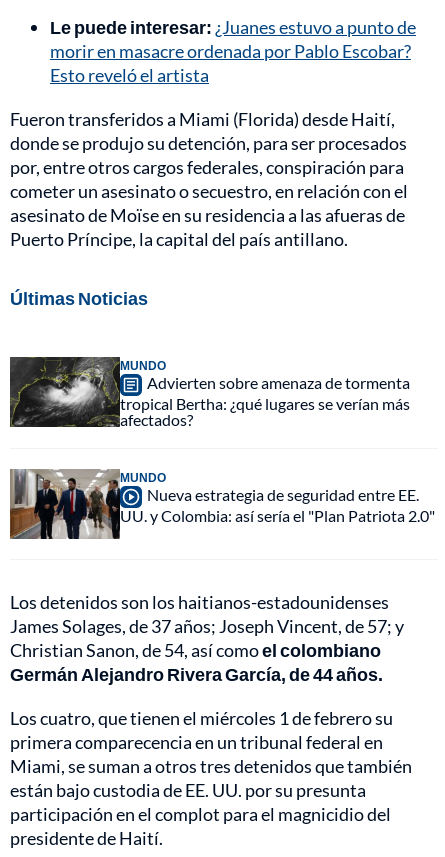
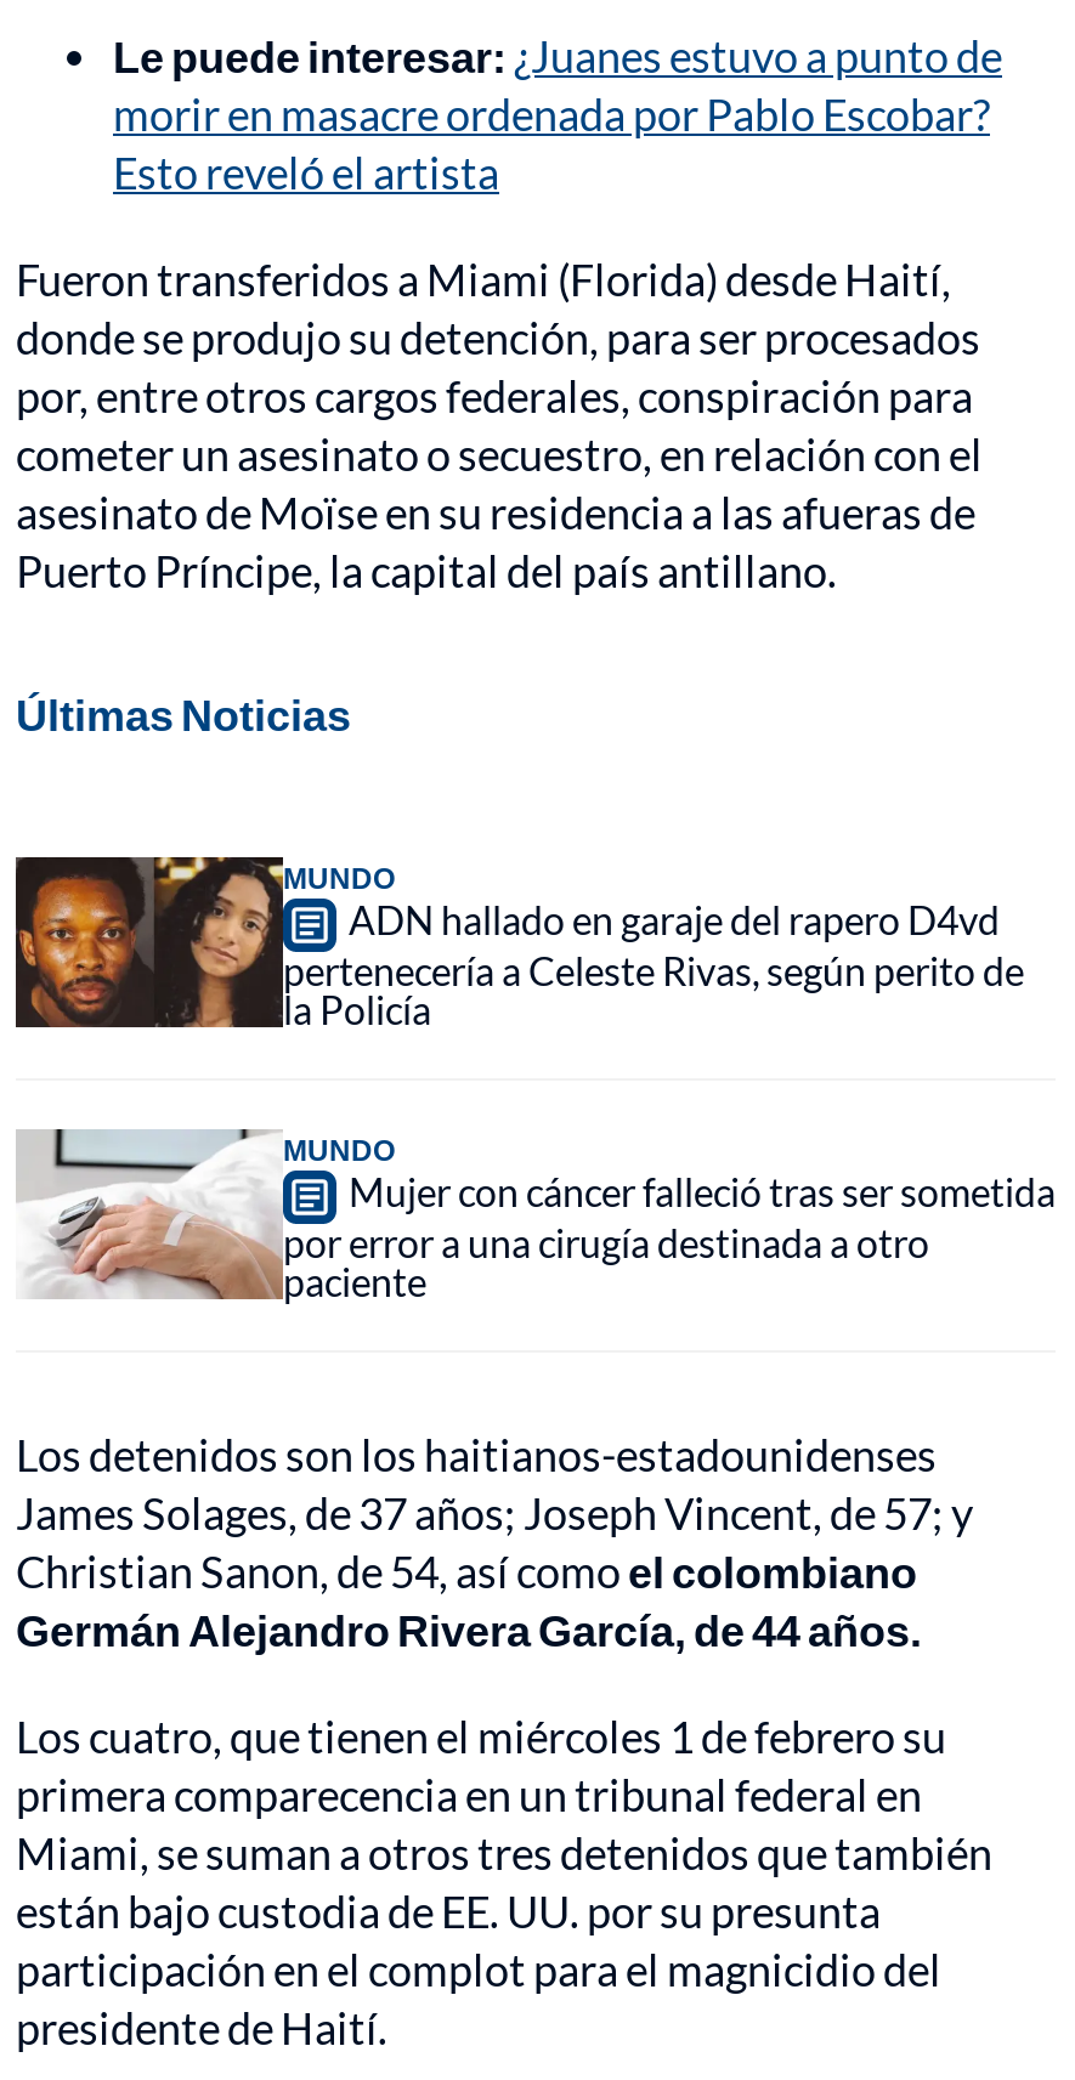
[10,356,410,429] [image] | Advierten sobre amenaza de tormenta | tropical Bertha: ¿qué lugares se verían más | afectados? -> [16,855,1024,1031] [image] | ADN hallado en garaje del rapero D4vd | pertenecería a Celeste Rivas, según perito de | la Policía
[9,469,435,540] [image] | Nueva estrategia de seguridad entre EE. | UU. y Colombia: así sería el "Plan Patriota 2.0" -> [16,1129,1056,1303] [image] | Mujer con cáncer falleció tras ser sometida | por error a una cirugía destinada a otro | paciente

